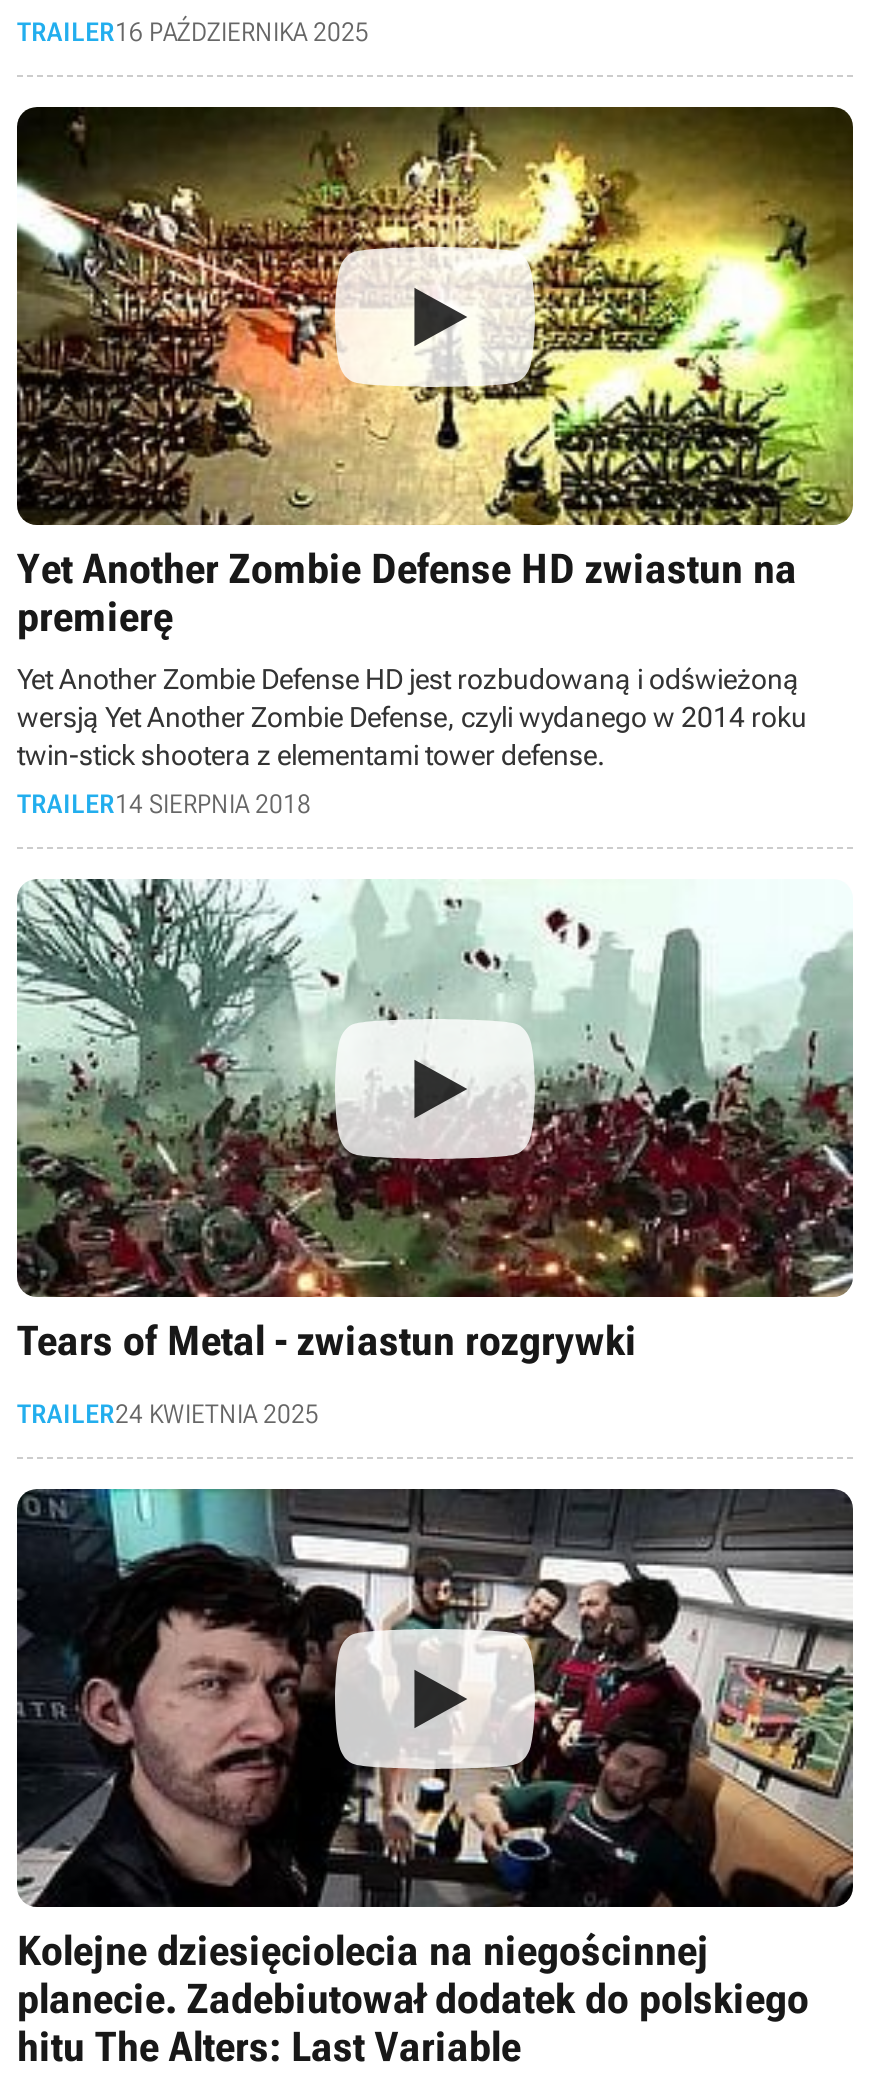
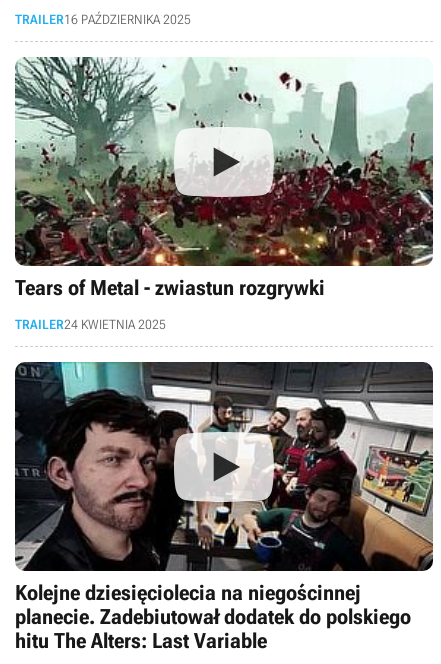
[15,105,855,819] [image] | Yet Another Zombie Defense HD zwiastun na | premierę | Yet Another Zombie Defense HD jest rozbudowaną i odświeżoną | wersją Yet Another Zombie Defense, czyli wydanego w 2014 roku | twin-stick shootera z elementami tower defense. | TRAILER14 SIERPNIA 2018 -> none

